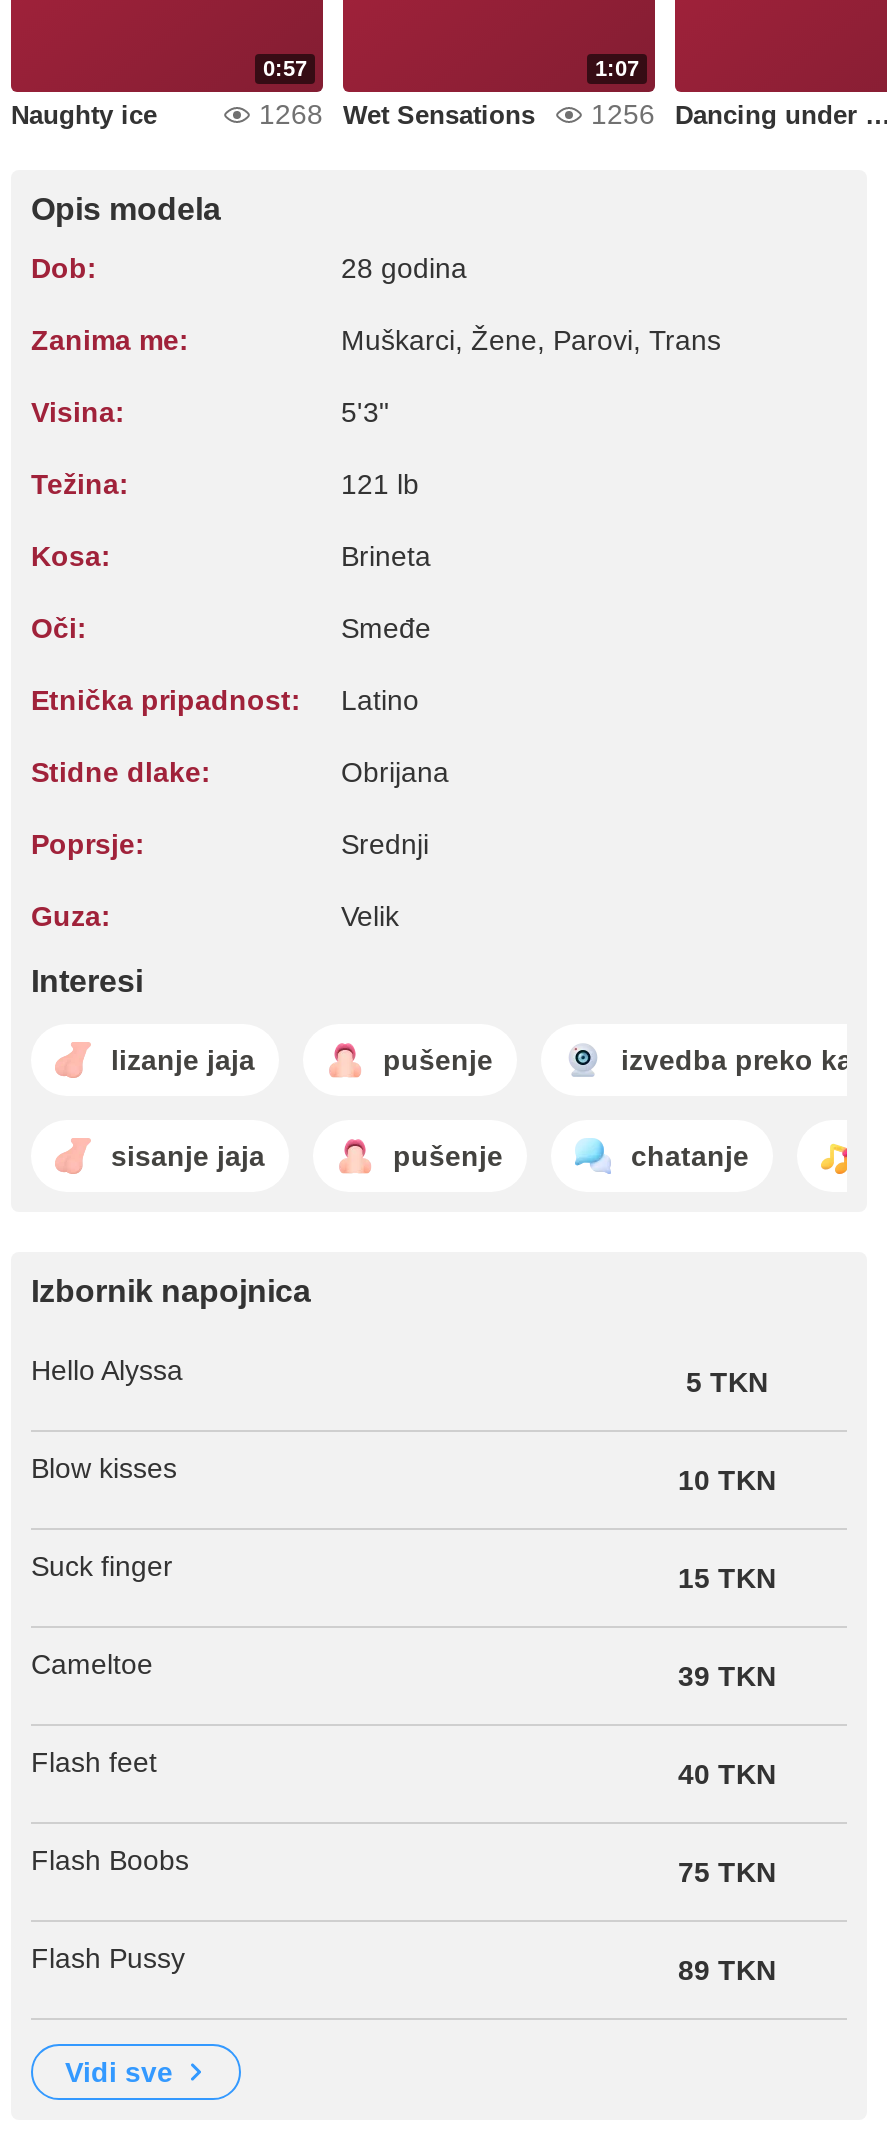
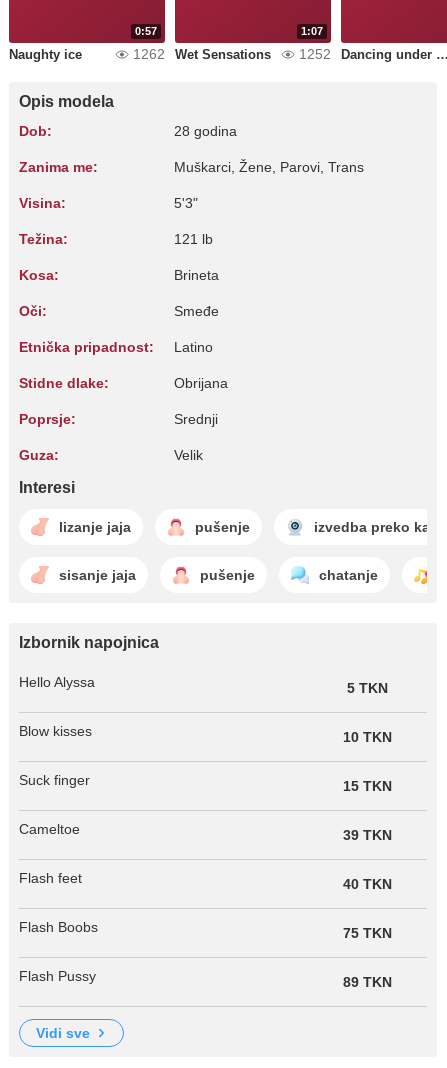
[259,98,323,130] 1268 -> [133,46,165,62] 1262
[591,98,655,130] 1256 -> [299,46,331,62] 1252

